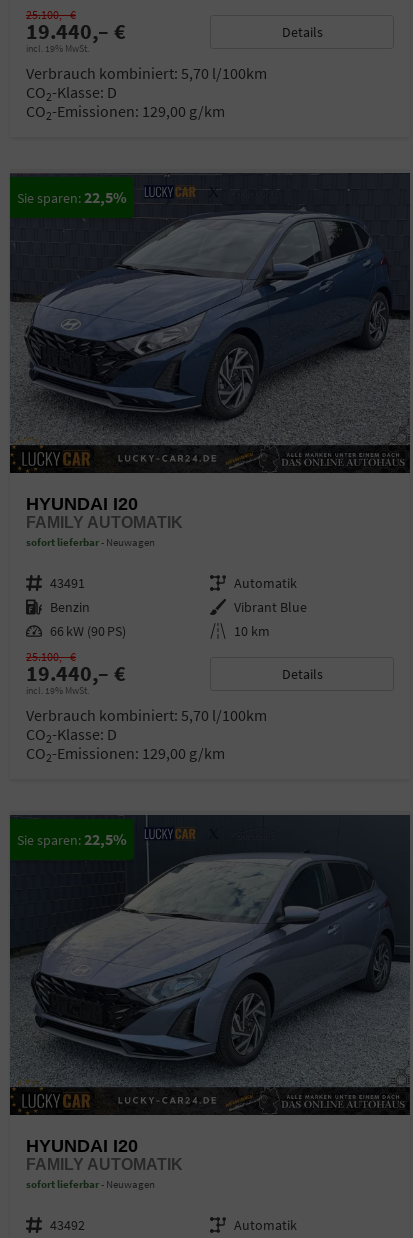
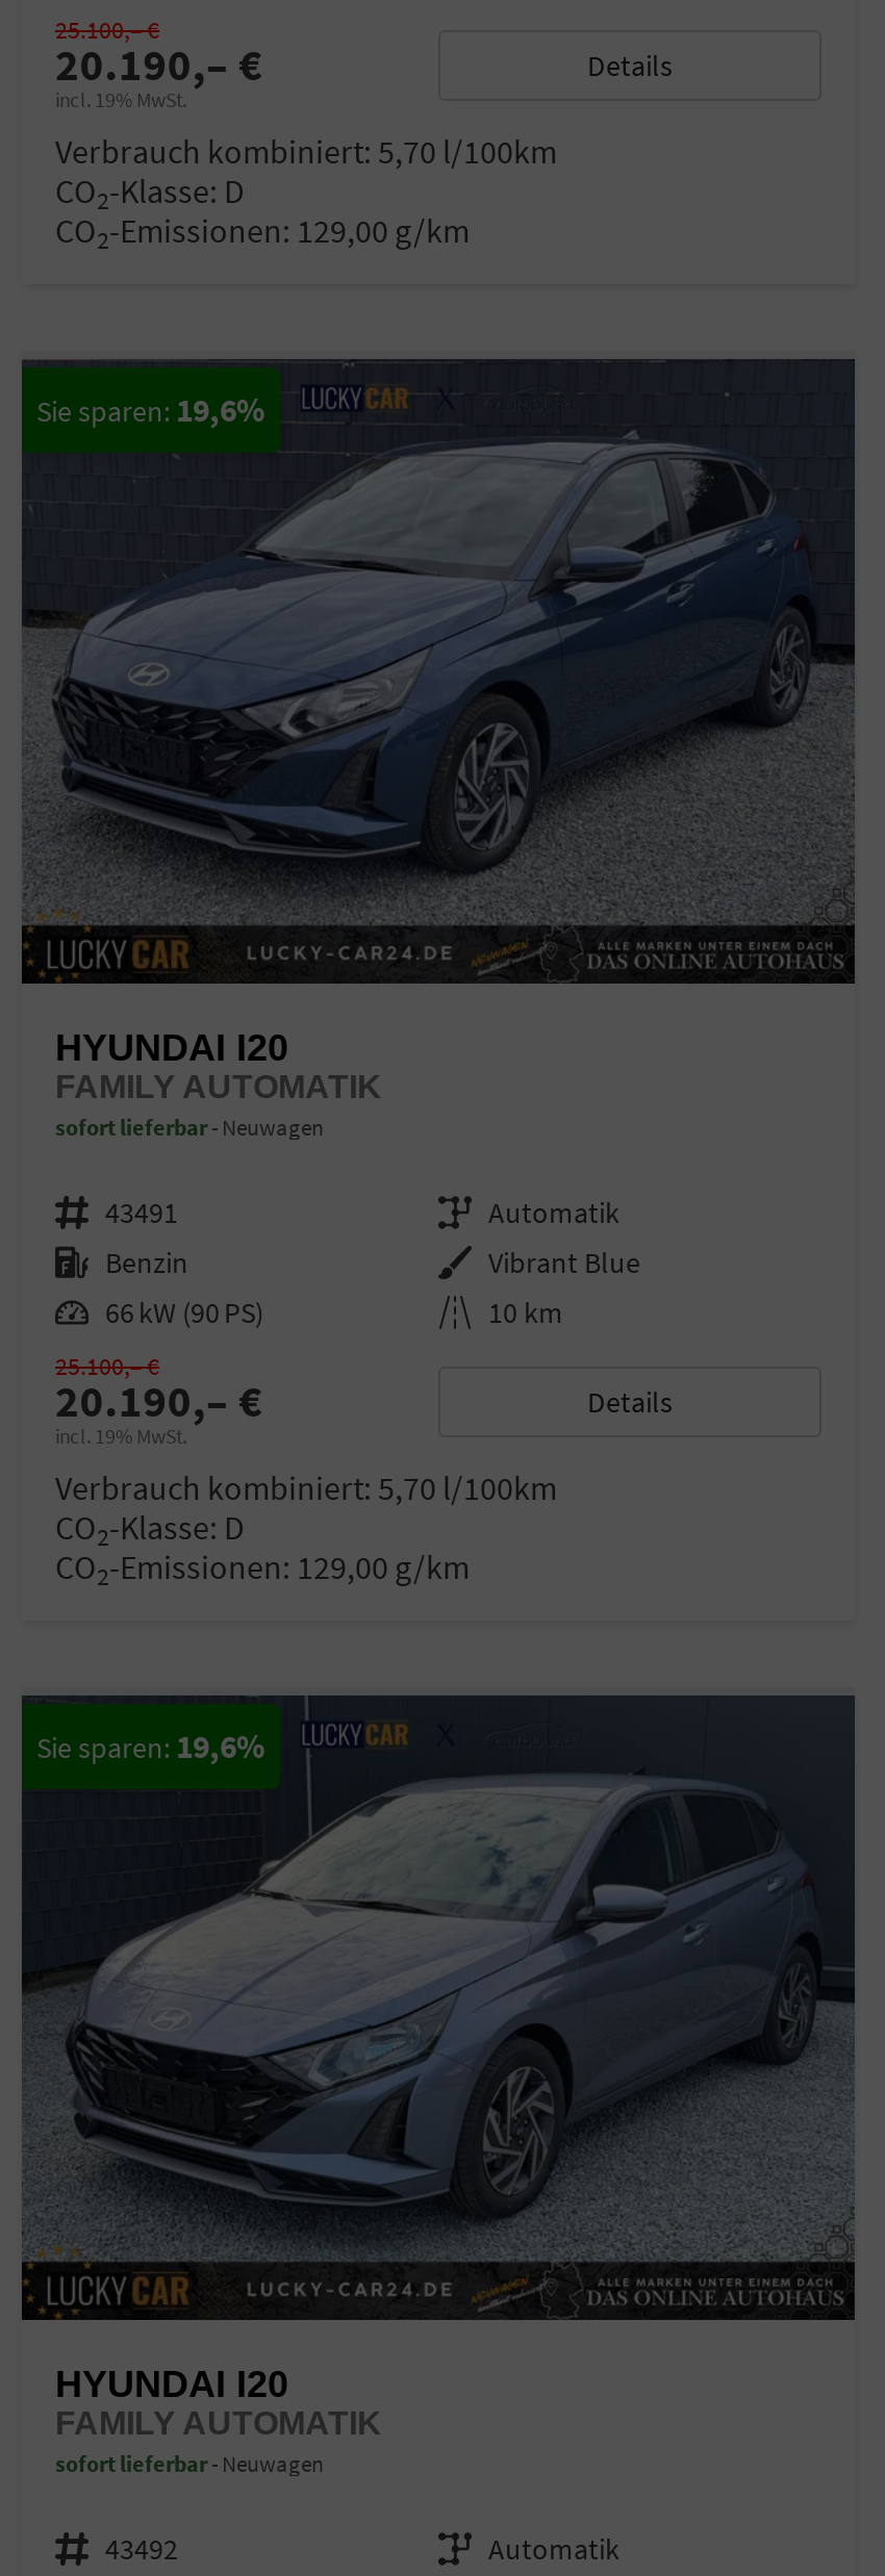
[26,18,126,45] 19.440,– € -> [55,36,263,92] 20.190,– €
[84,187,127,207] 22,5% -> [176,387,265,429] 19,6%
[26,660,126,687] 19.440,– € -> [55,1372,263,1428] 20.190,– €
[84,829,127,849] 22,5% -> [176,1724,265,1765] 19,6%

